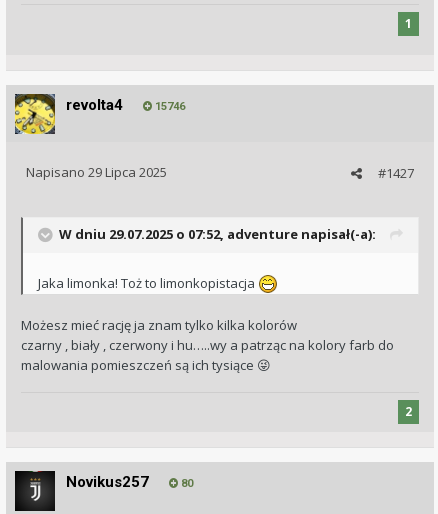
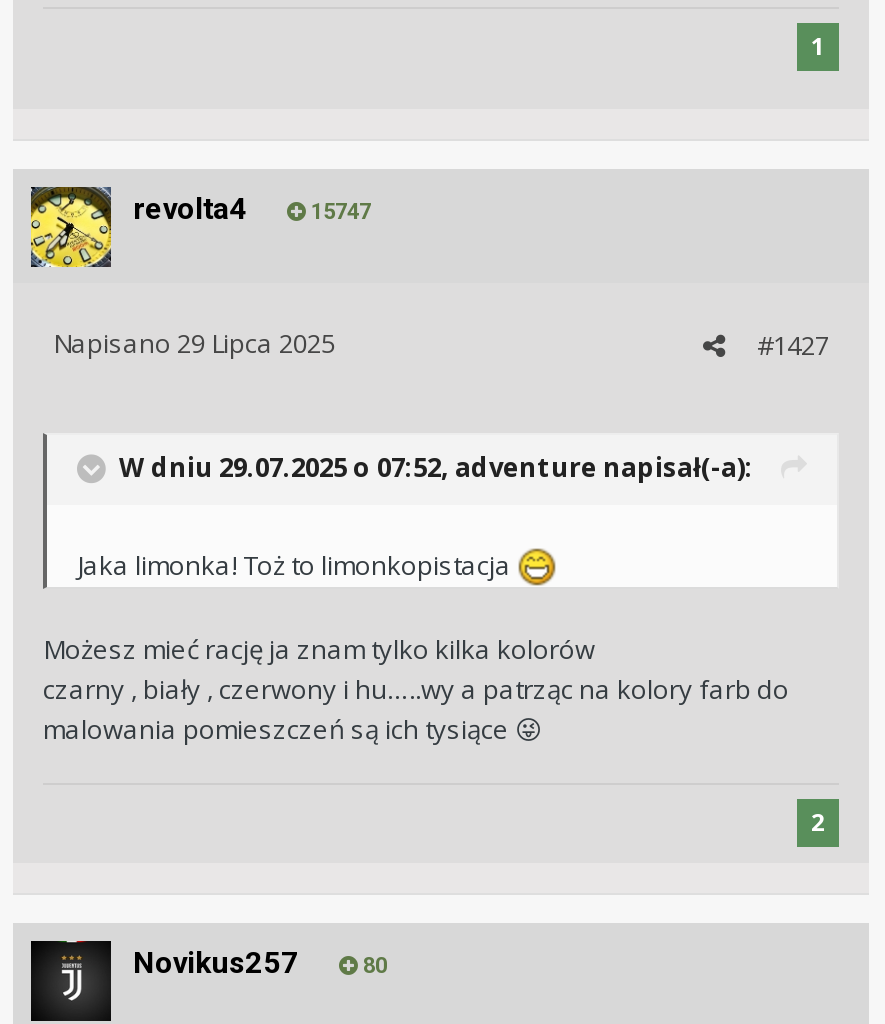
[152,99,185,112] 15746 -> [305,198,371,224] 15747

